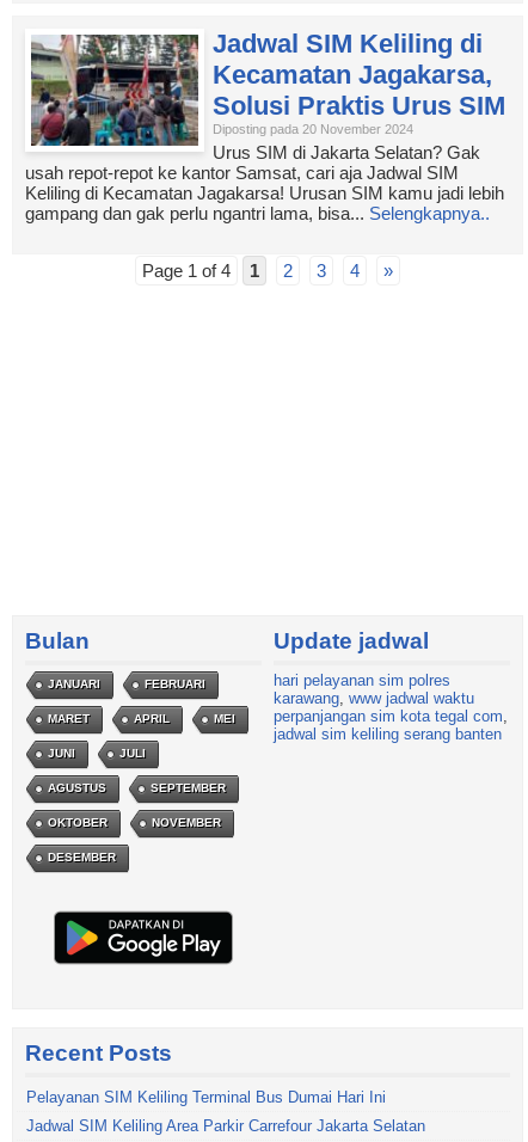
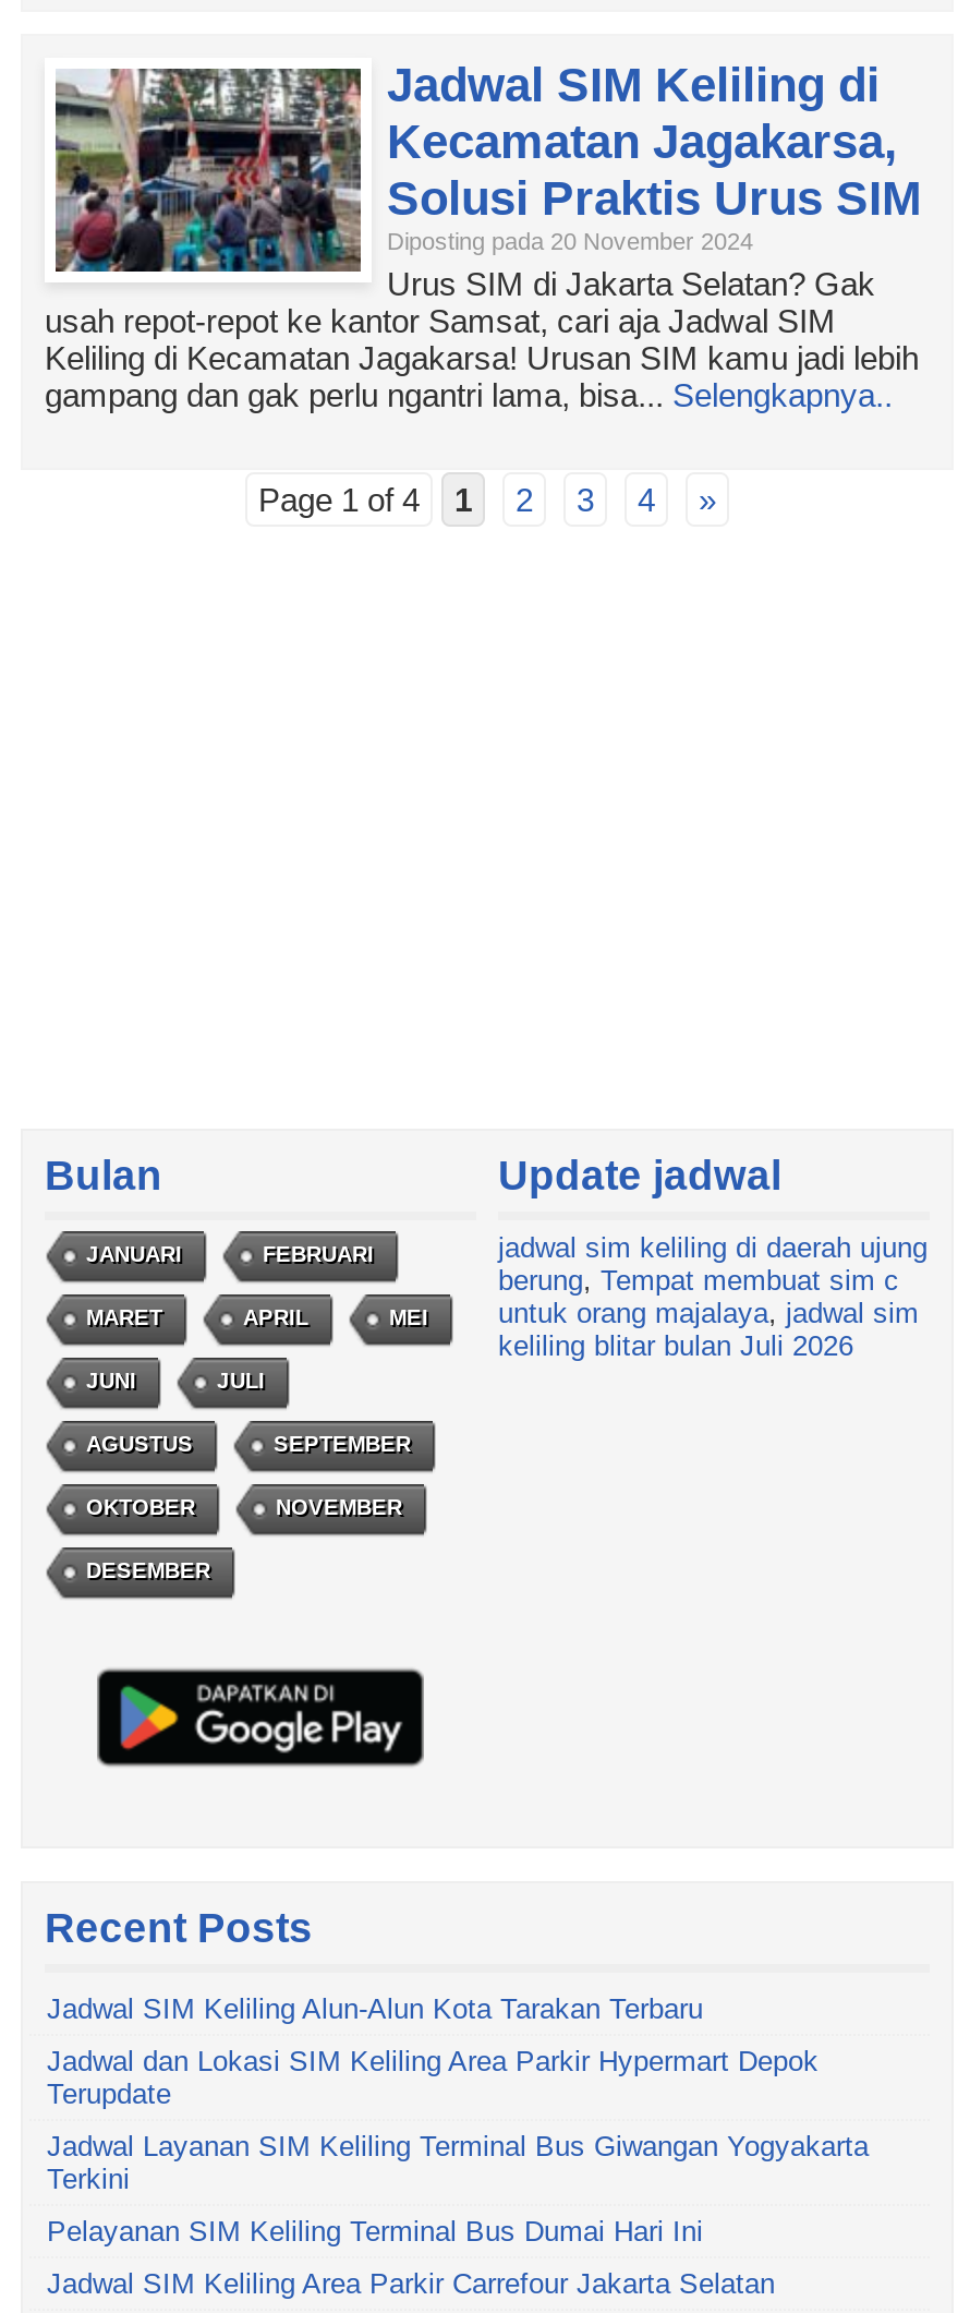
[274,671,508,743] hari pelayanan sim polres | karawang, www jadwal waktu | perpanjangan sim kota tegal com, | jadwal sim keliling serang banten -> [498,1231,927,1362] jadwal sim keliling di daerah ujung | berung, Tempat membuat sim c | untuk orang majalaya, jadwal sim | keliling blitar bulan Juli 2026
none -> [47,1992,869,2195] Jadwal SIM Keliling Alun-Alun Kota Tarakan Terbaru | Jadwal dan Lokasi SIM Keliling Area Parkir Hypermart Depok | Terupdate | Jadwal Layanan SIM Keliling Terminal Bus Giwangan Yogyakarta | Terkini

